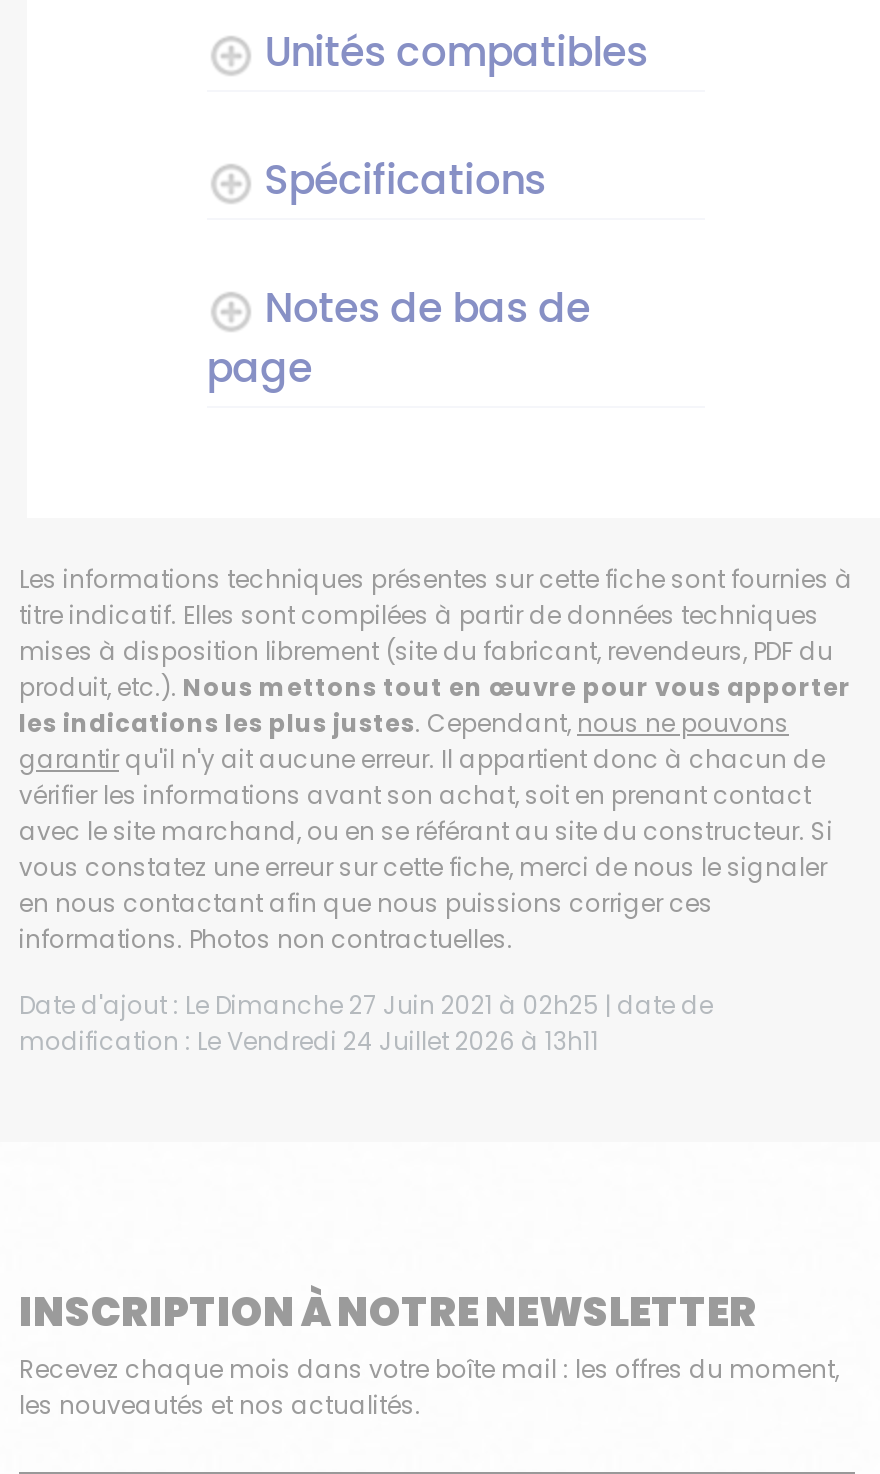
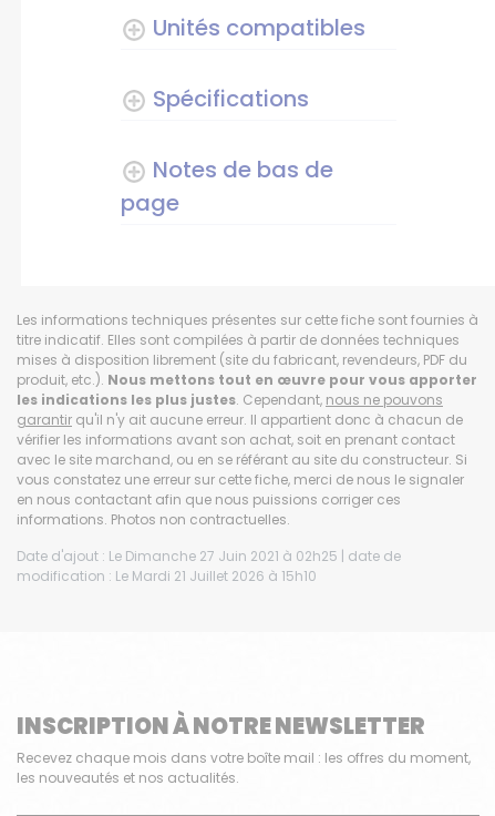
[19,1023,599,1063] modification : Le Vendredi 24 Juillet 2026 à 13h11 -> [17,566,317,588] modification : Le Mardi 21 Juillet 2026 à 15h10

